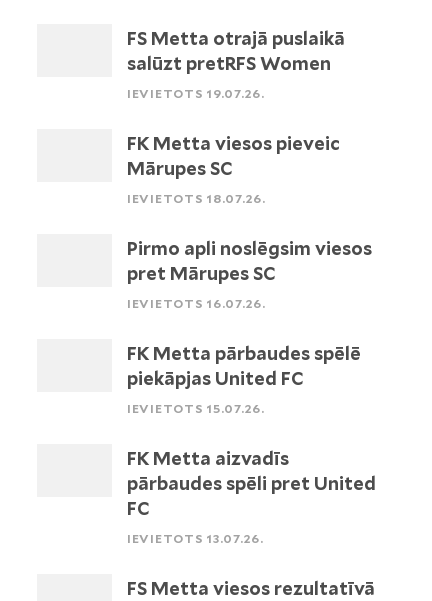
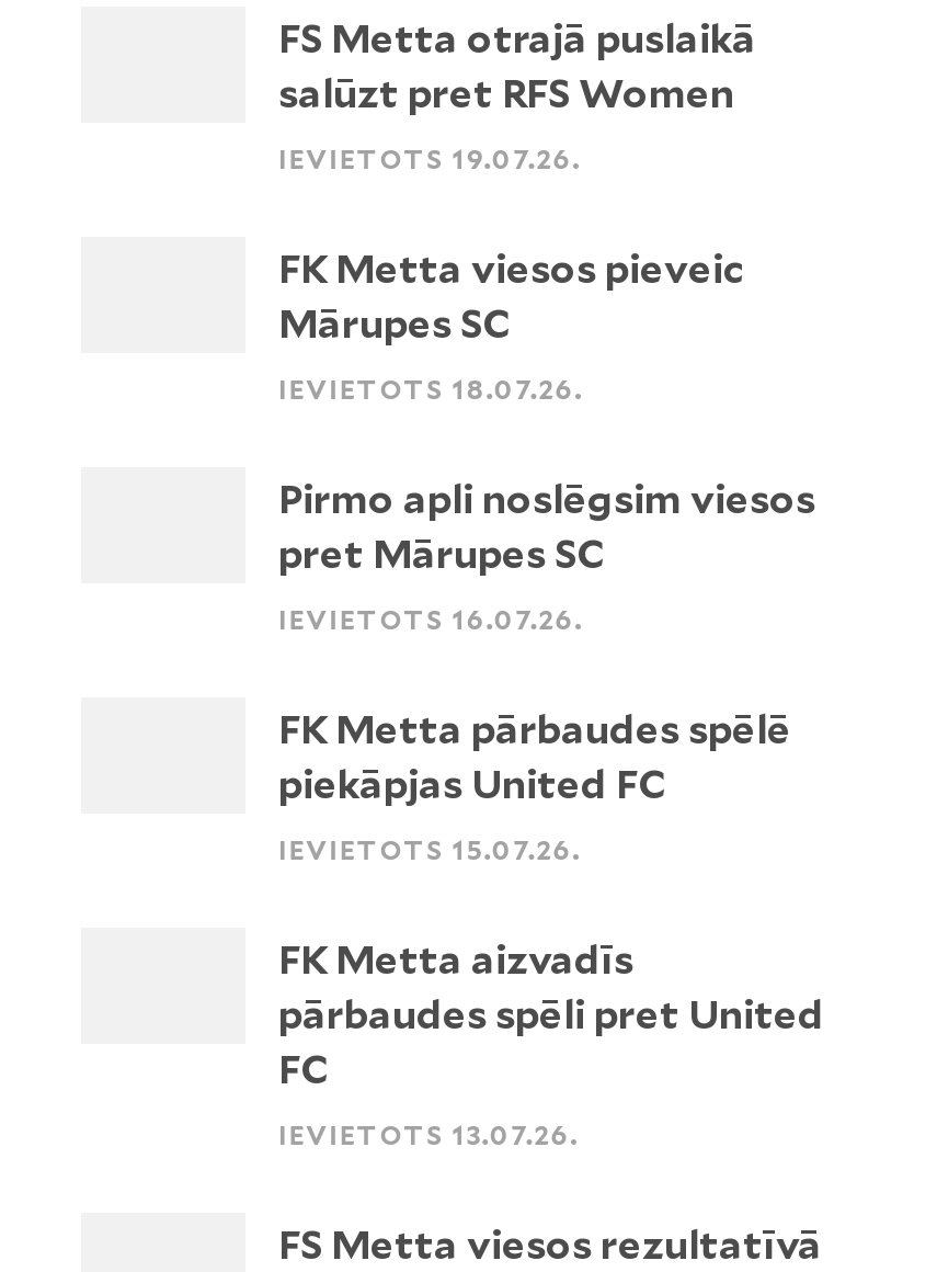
[127,53,331,74] salūzt pretRFS Women -> [278,70,734,116] salūzt pret RFS Women

